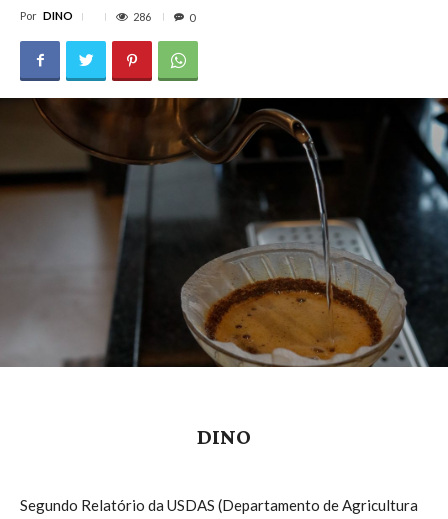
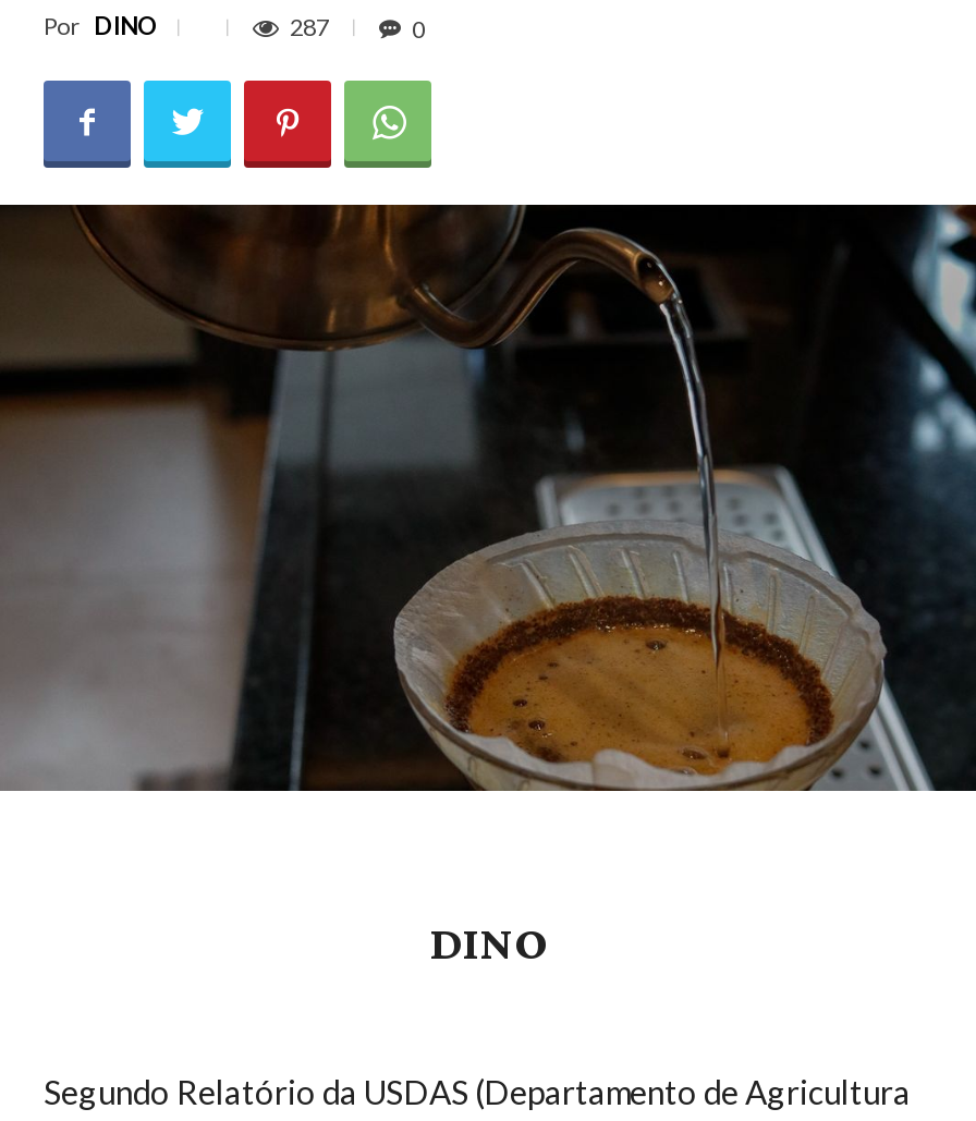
[133,10,151,23] 286 -> [290,13,329,42] 287

